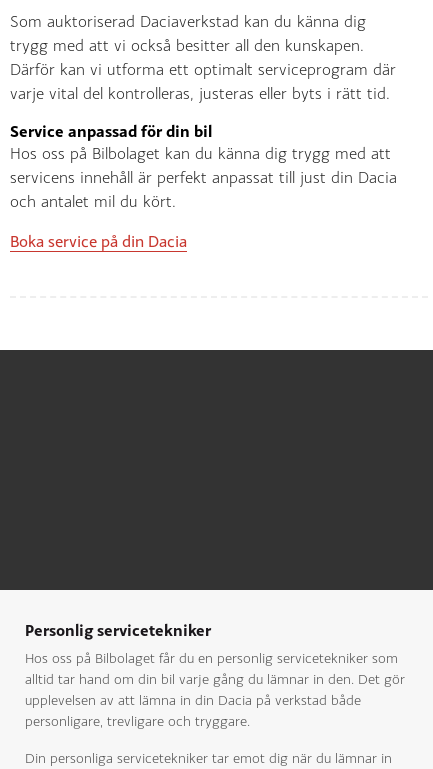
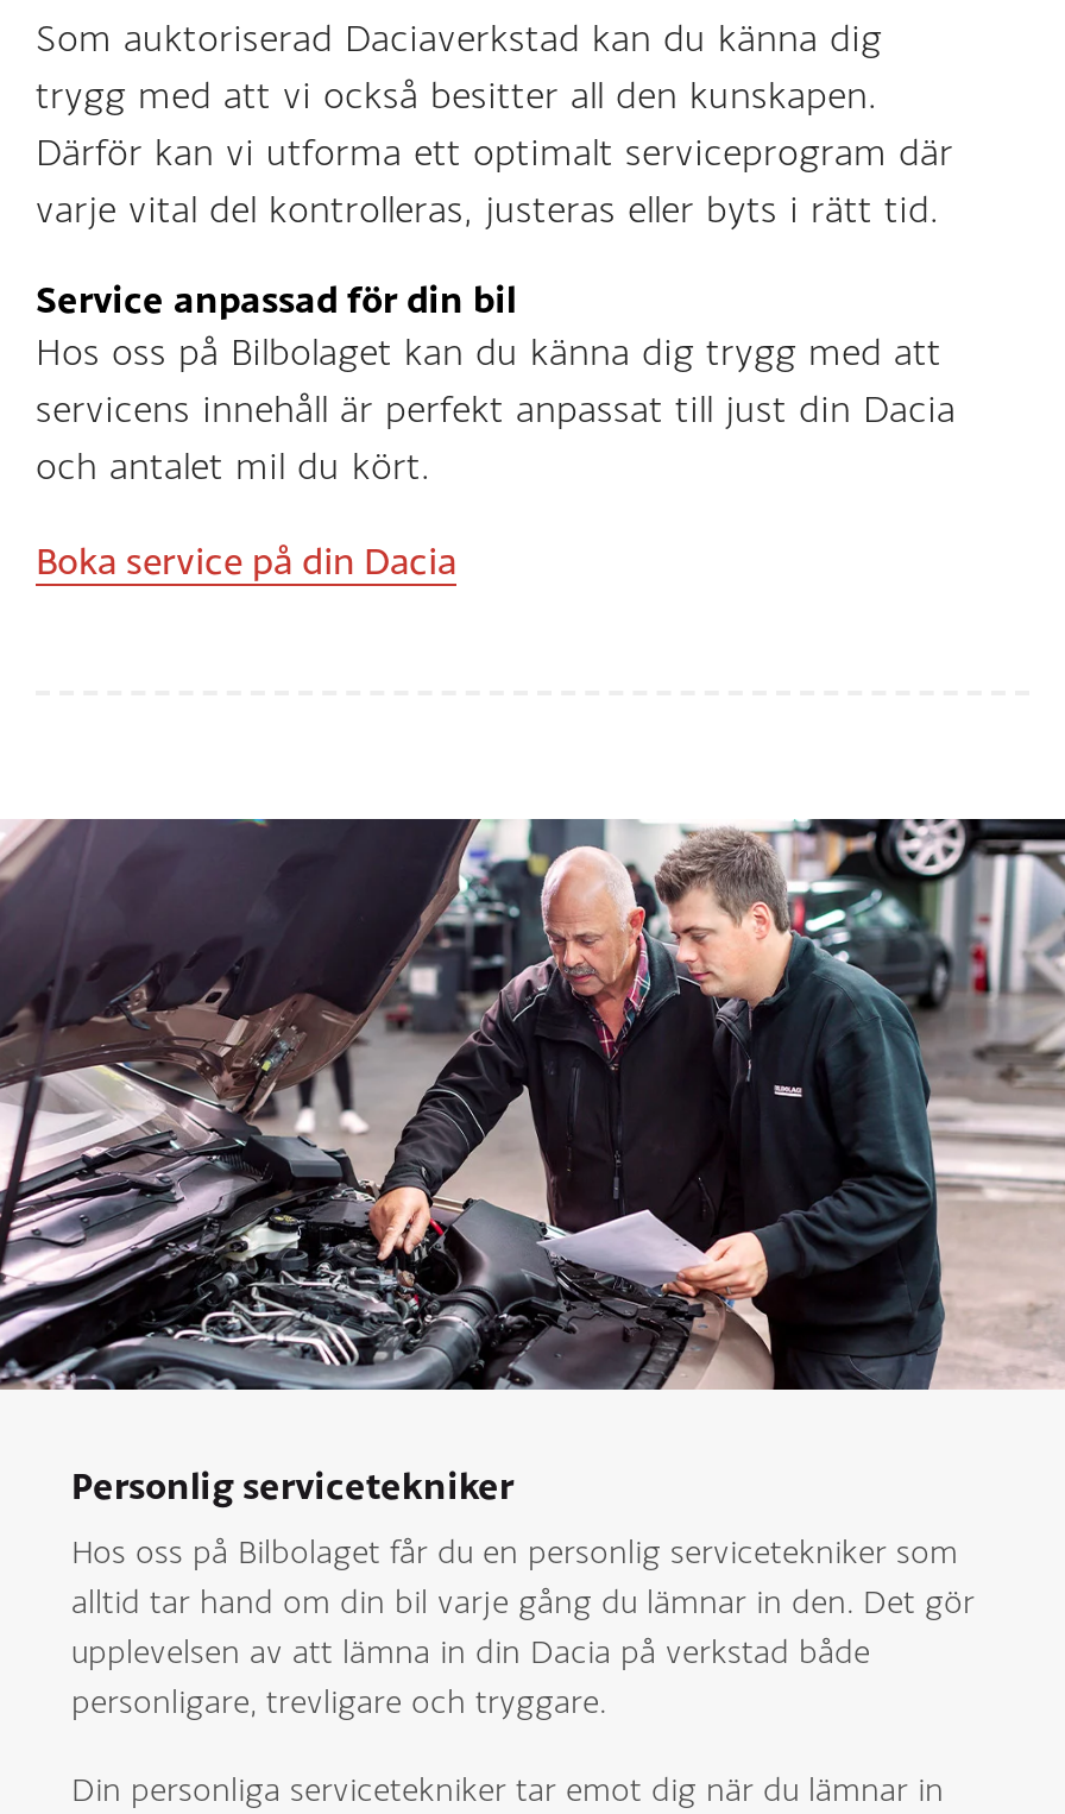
none -> [7,818,1058,1391] [image]

